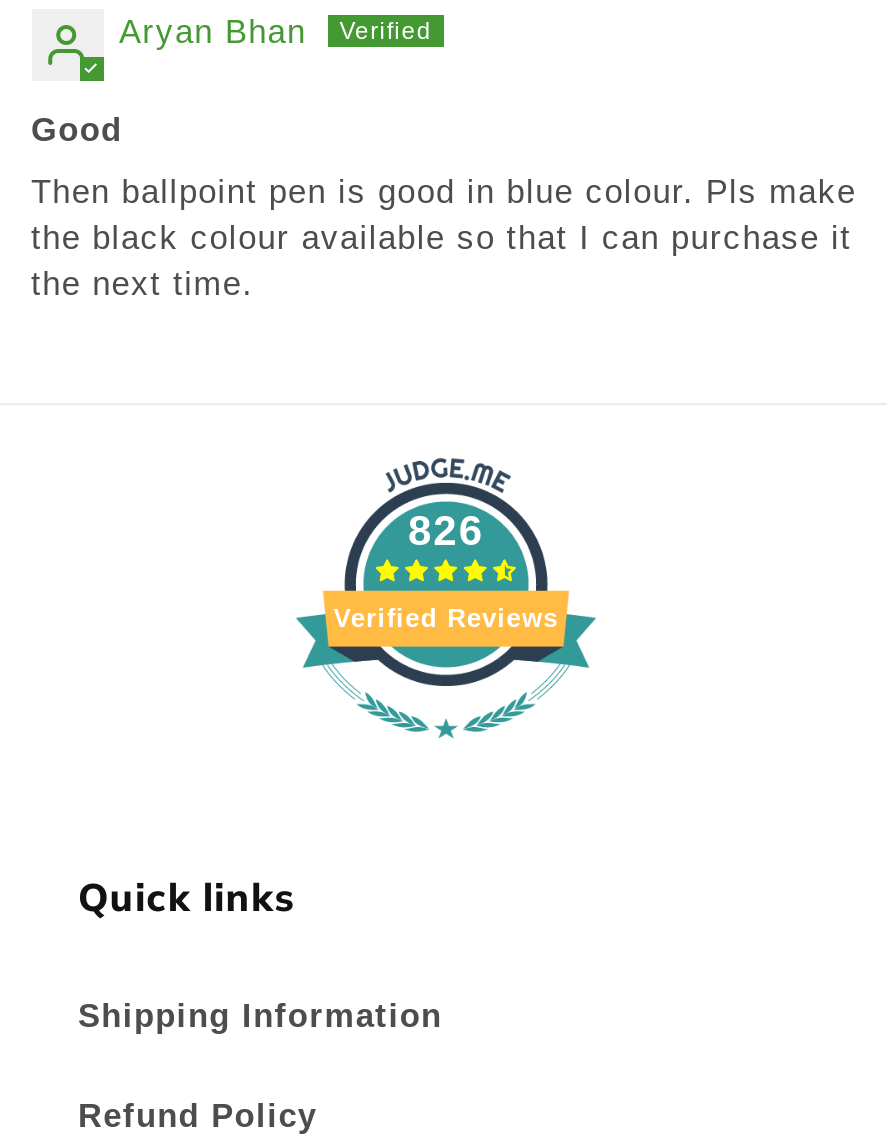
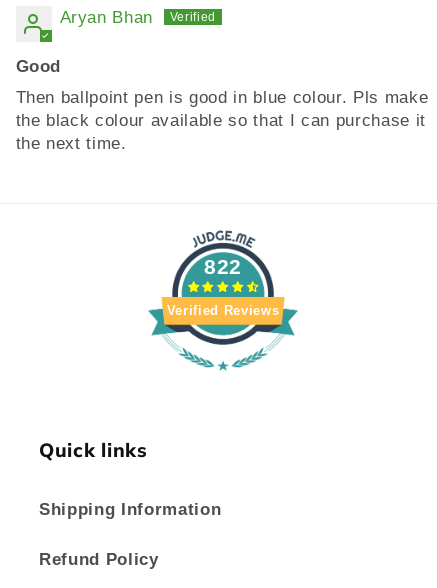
[408,507,484,553] 826 -> [204,255,242,278] 822

